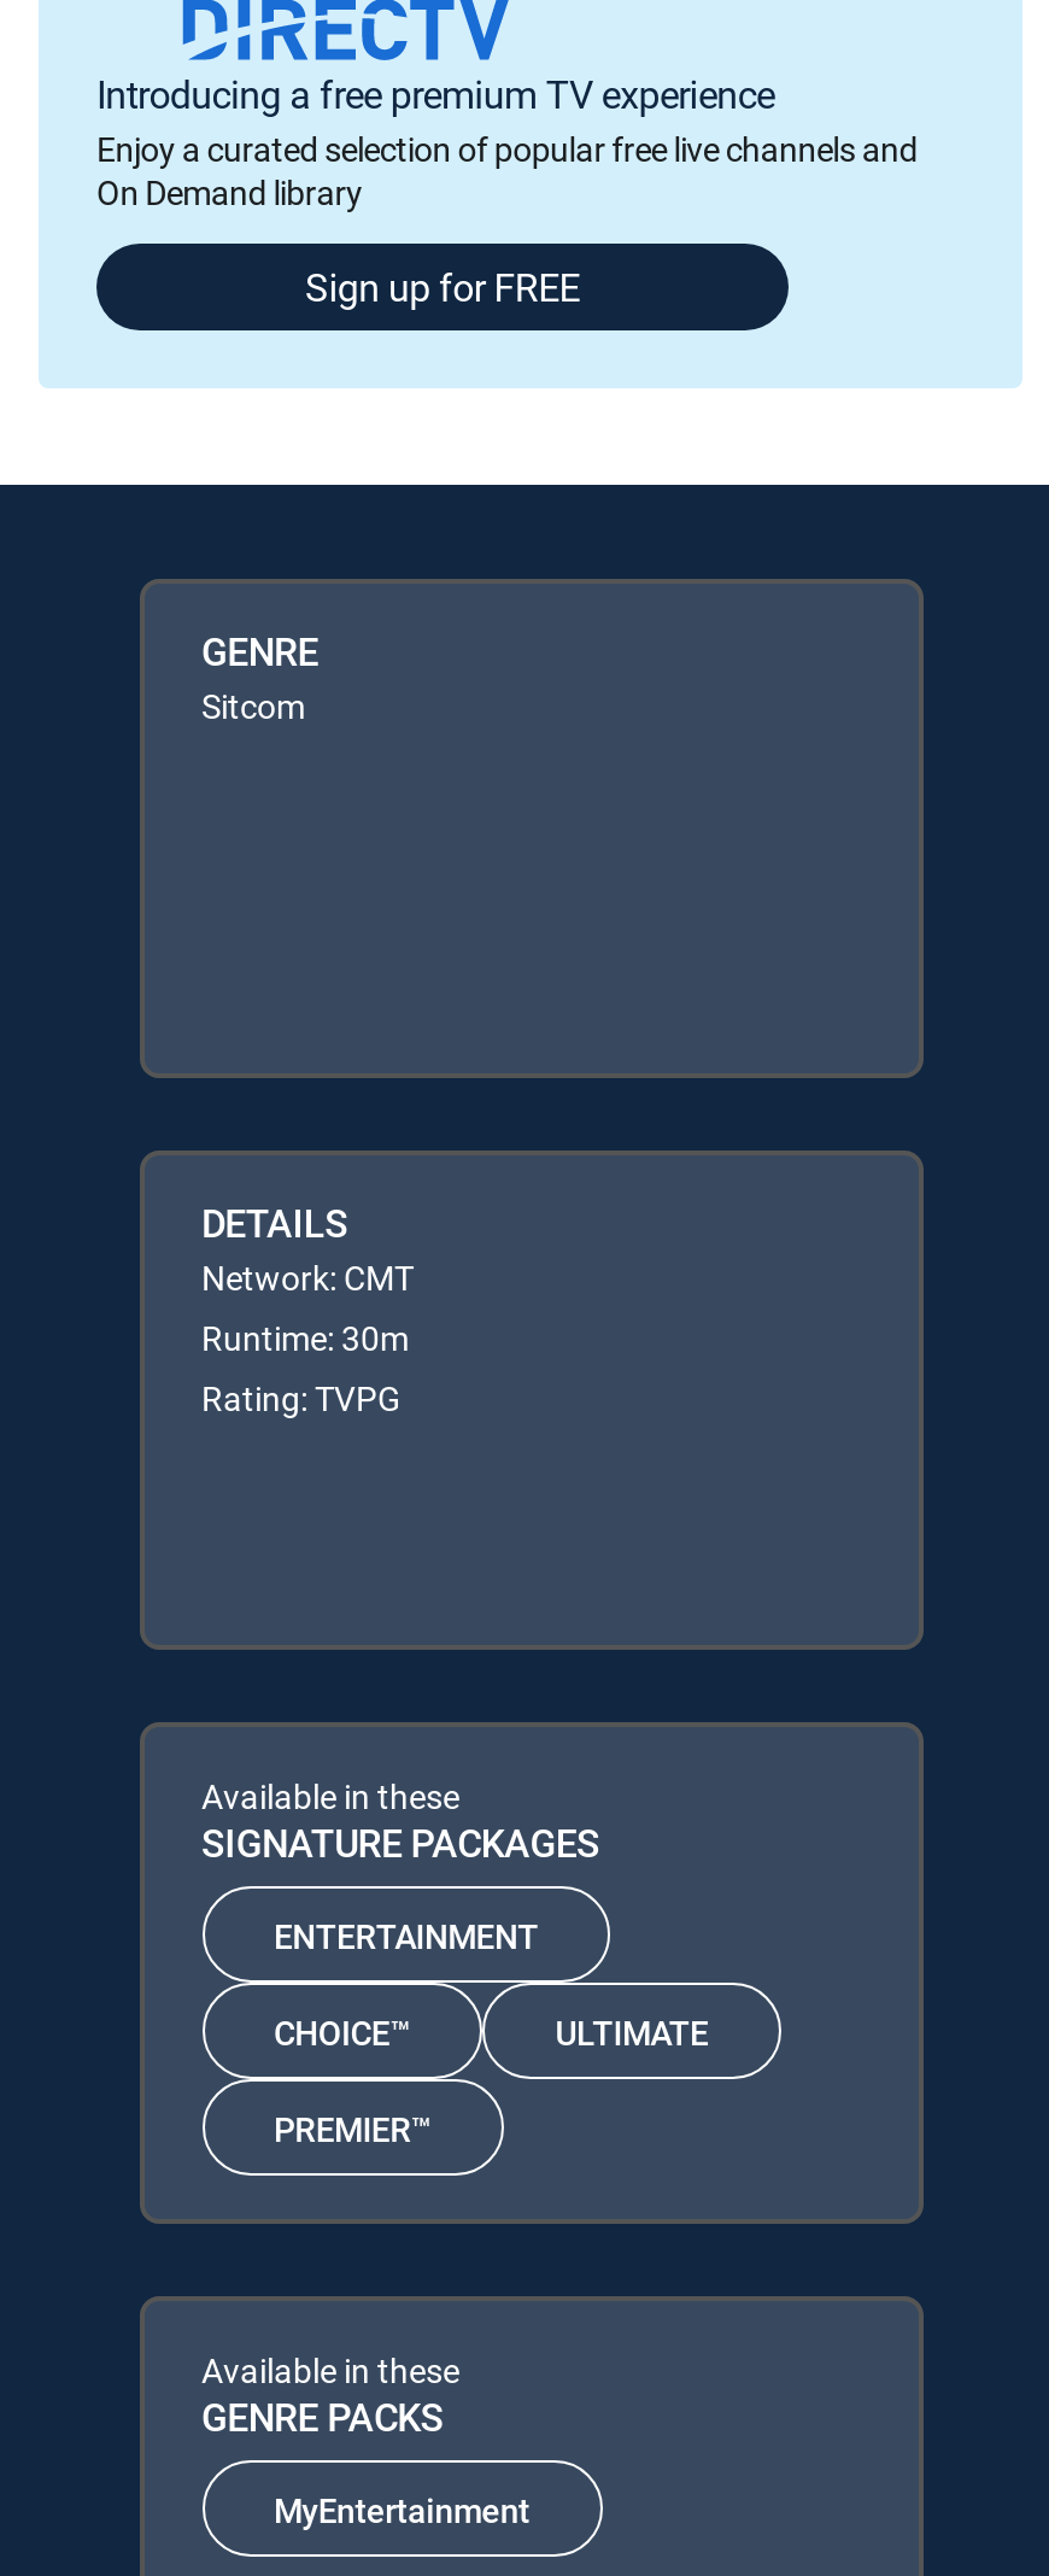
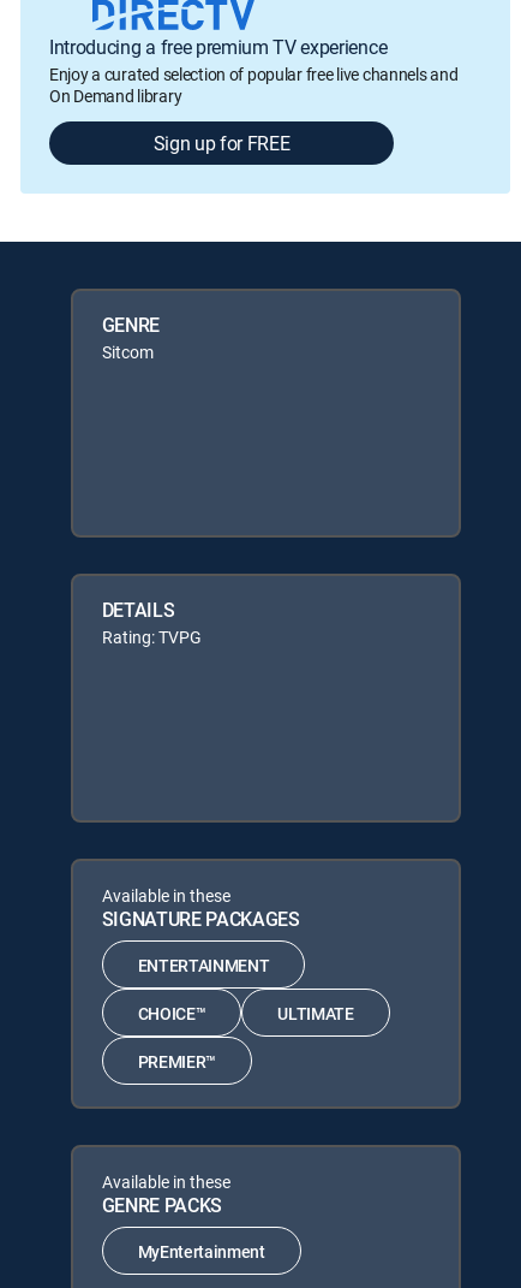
[201,1254,414,1360] Network: CMT | Runtime: 30m -> none
moved [201,1375,402,1421] -> [101,625,201,648]: Rating: TVPG

